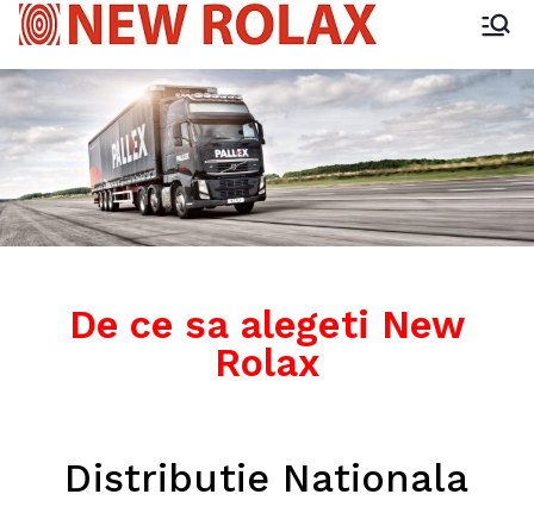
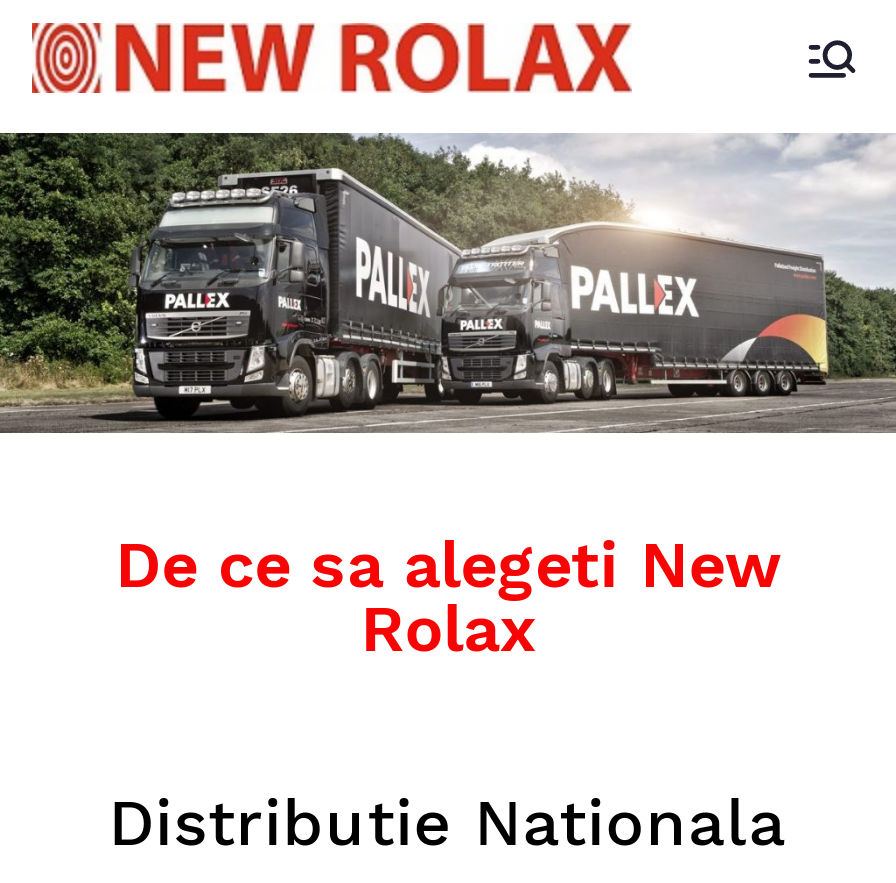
[4,69,530,248] [image] -> [6,131,890,435] [image]

